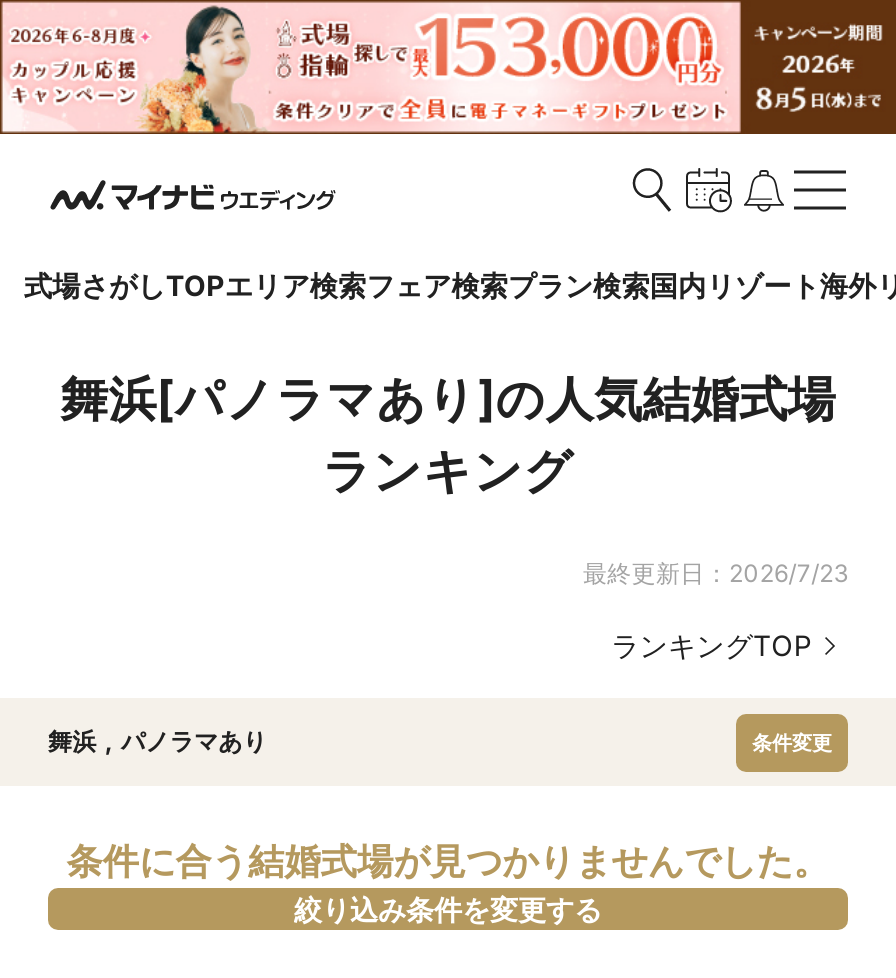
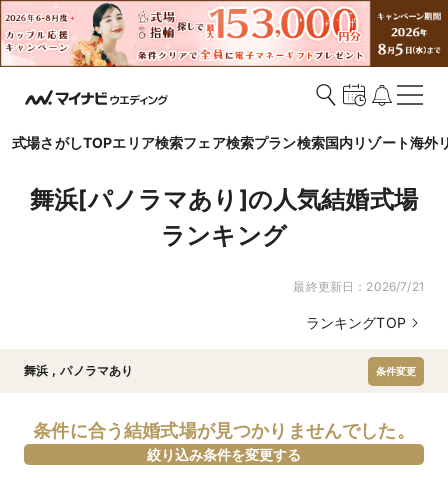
[583,558,848,588] 最終更新日：2026/7/23 -> [293,279,424,294] 最終更新日：2026/7/21

